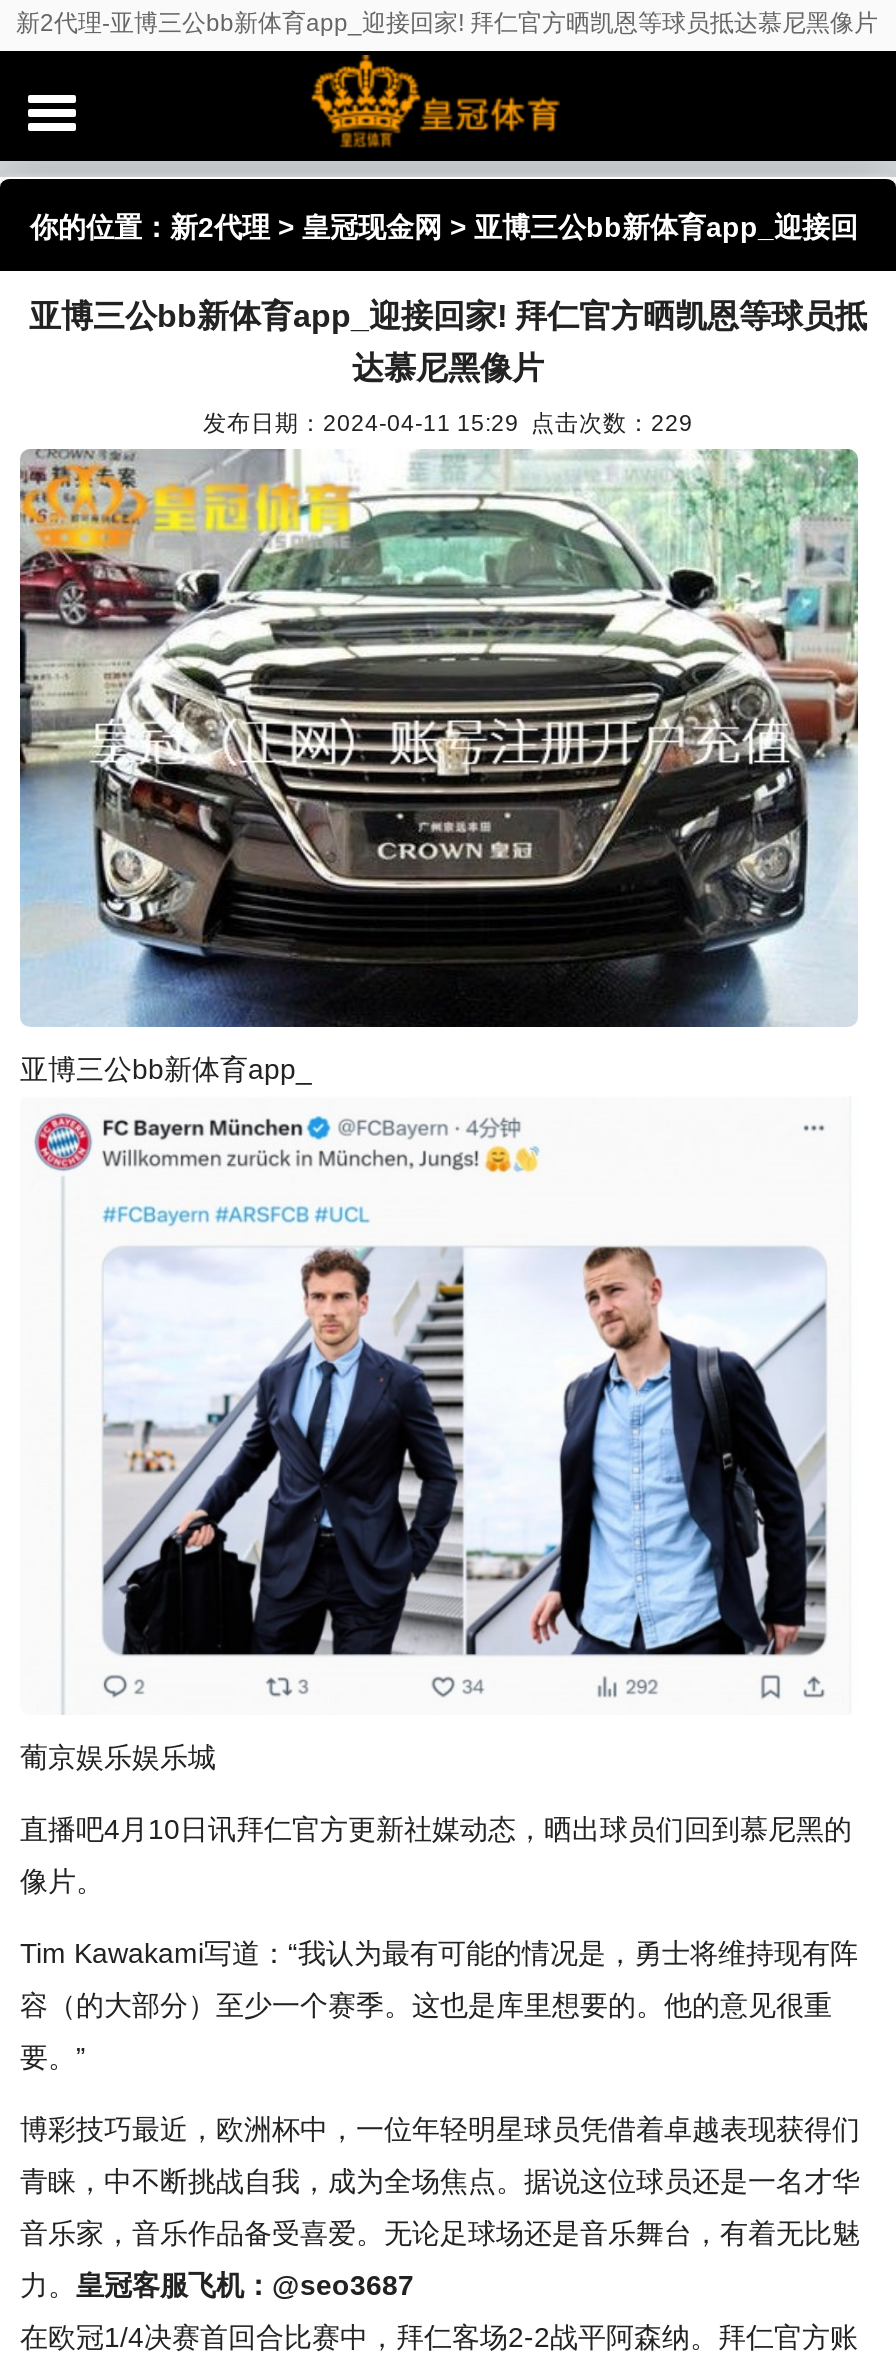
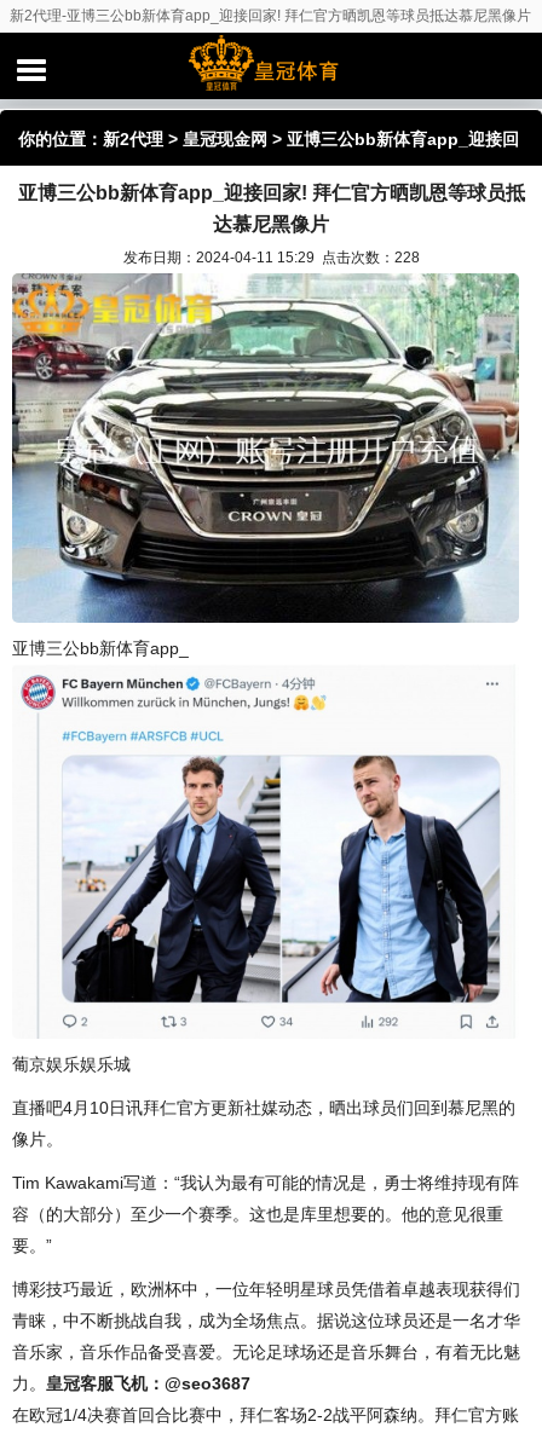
[203,409,693,435] 发布日期：2024-04-11 15:29 点击次数：229 -> [123,249,419,265] 发布日期：2024-04-11 15:29 点击次数：228

